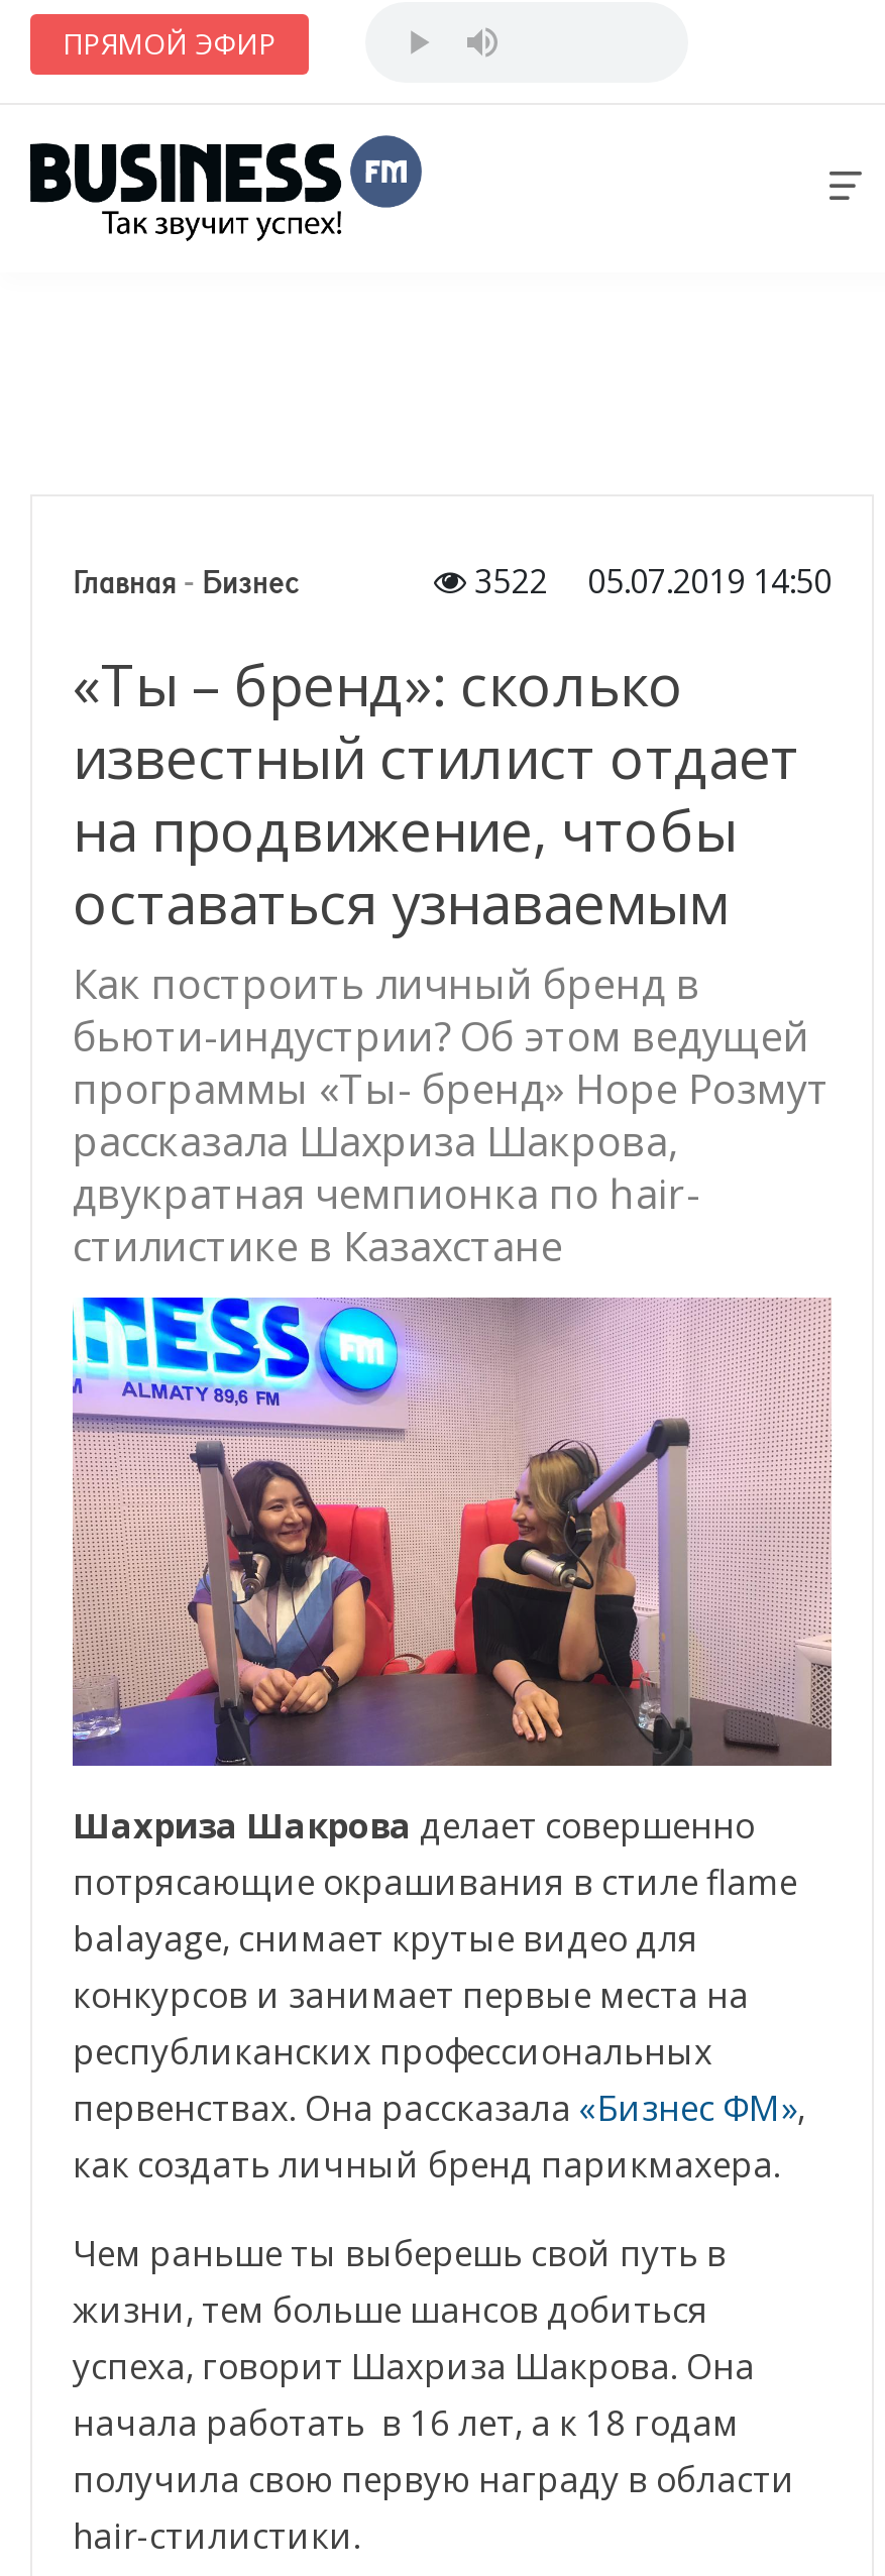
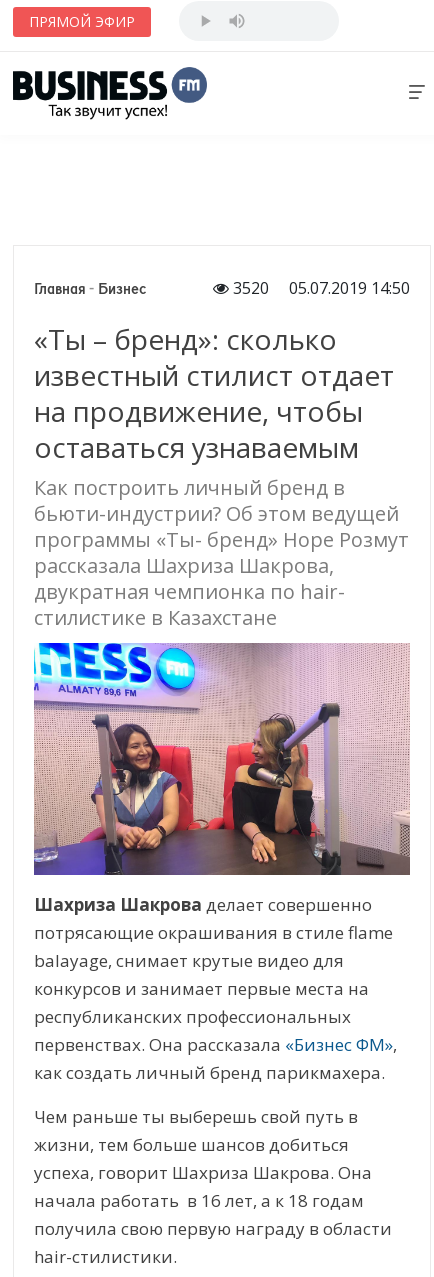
[466,559,832,603] 3522 05.07.2019 14:50 -> [229,277,410,299] 3520 05.07.2019 14:50

